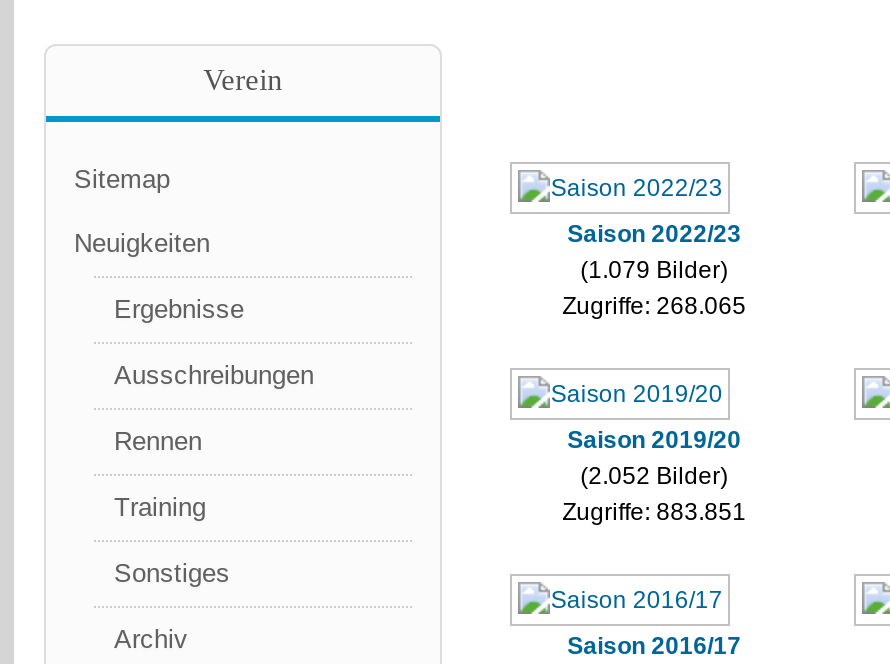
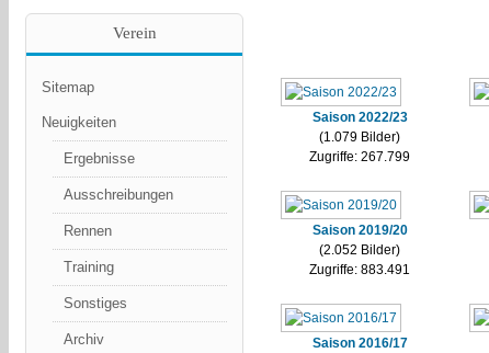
[562,292,746,320] Zugriffe: 268.065 -> [309,149,410,164] Zugriffe: 267.799
[562,498,746,526] Zugriffe: 883.851 -> [309,262,410,277] Zugriffe: 883.491

